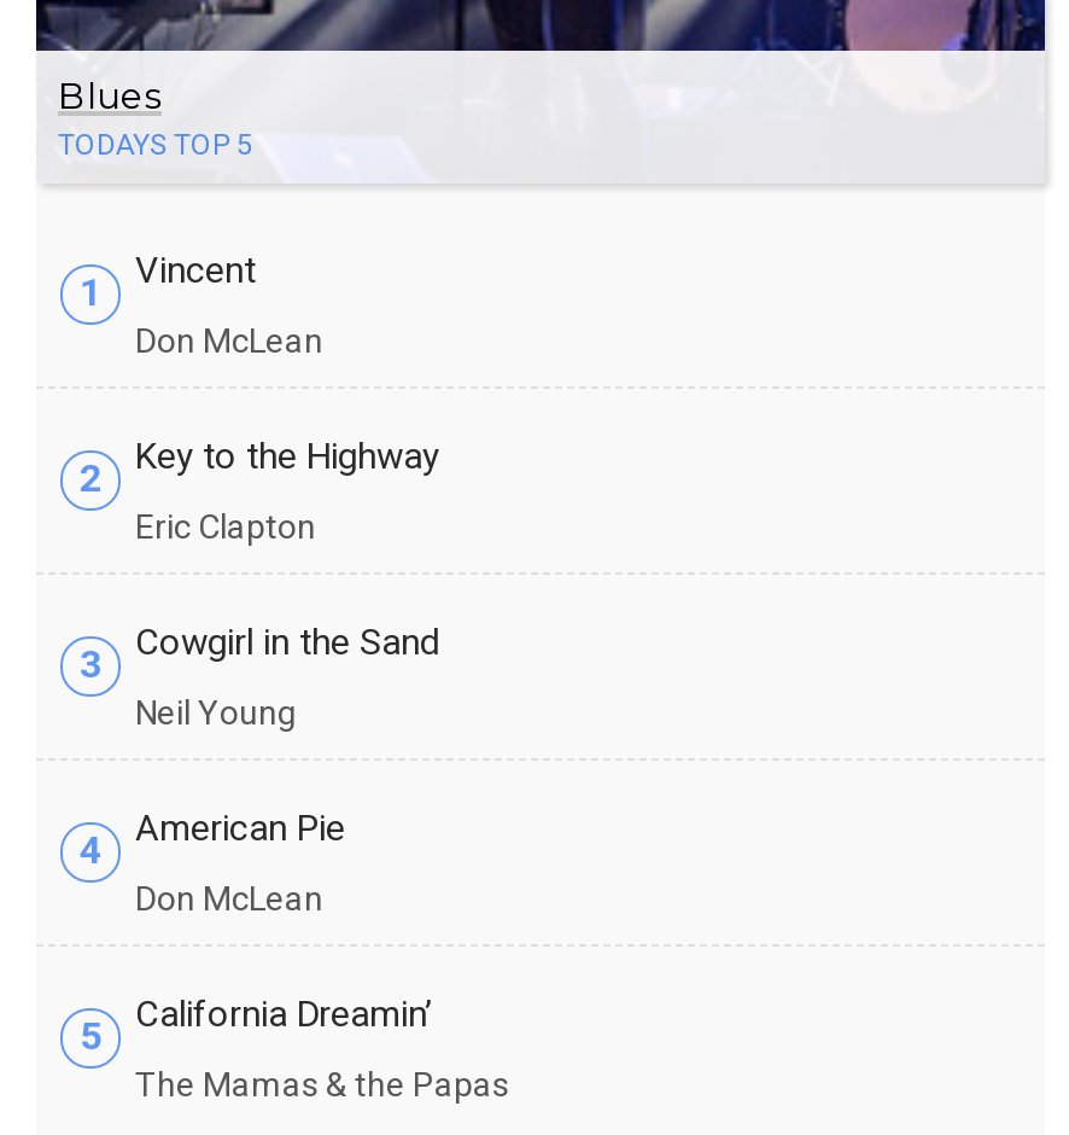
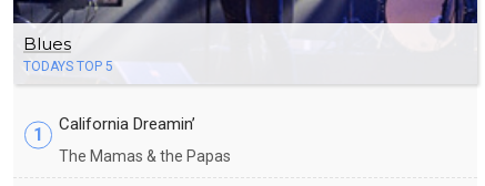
[80,248,439,1059] Vincent | Don McLean | 2 | Key to the Highway | Eric Clapton | 3 | Cowgirl in the Sand | Neil Young | 4 | American Pie | Don McLean | 5 -> none

